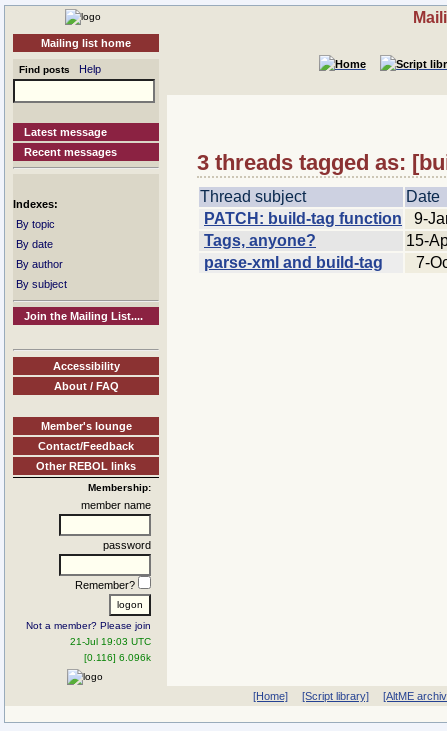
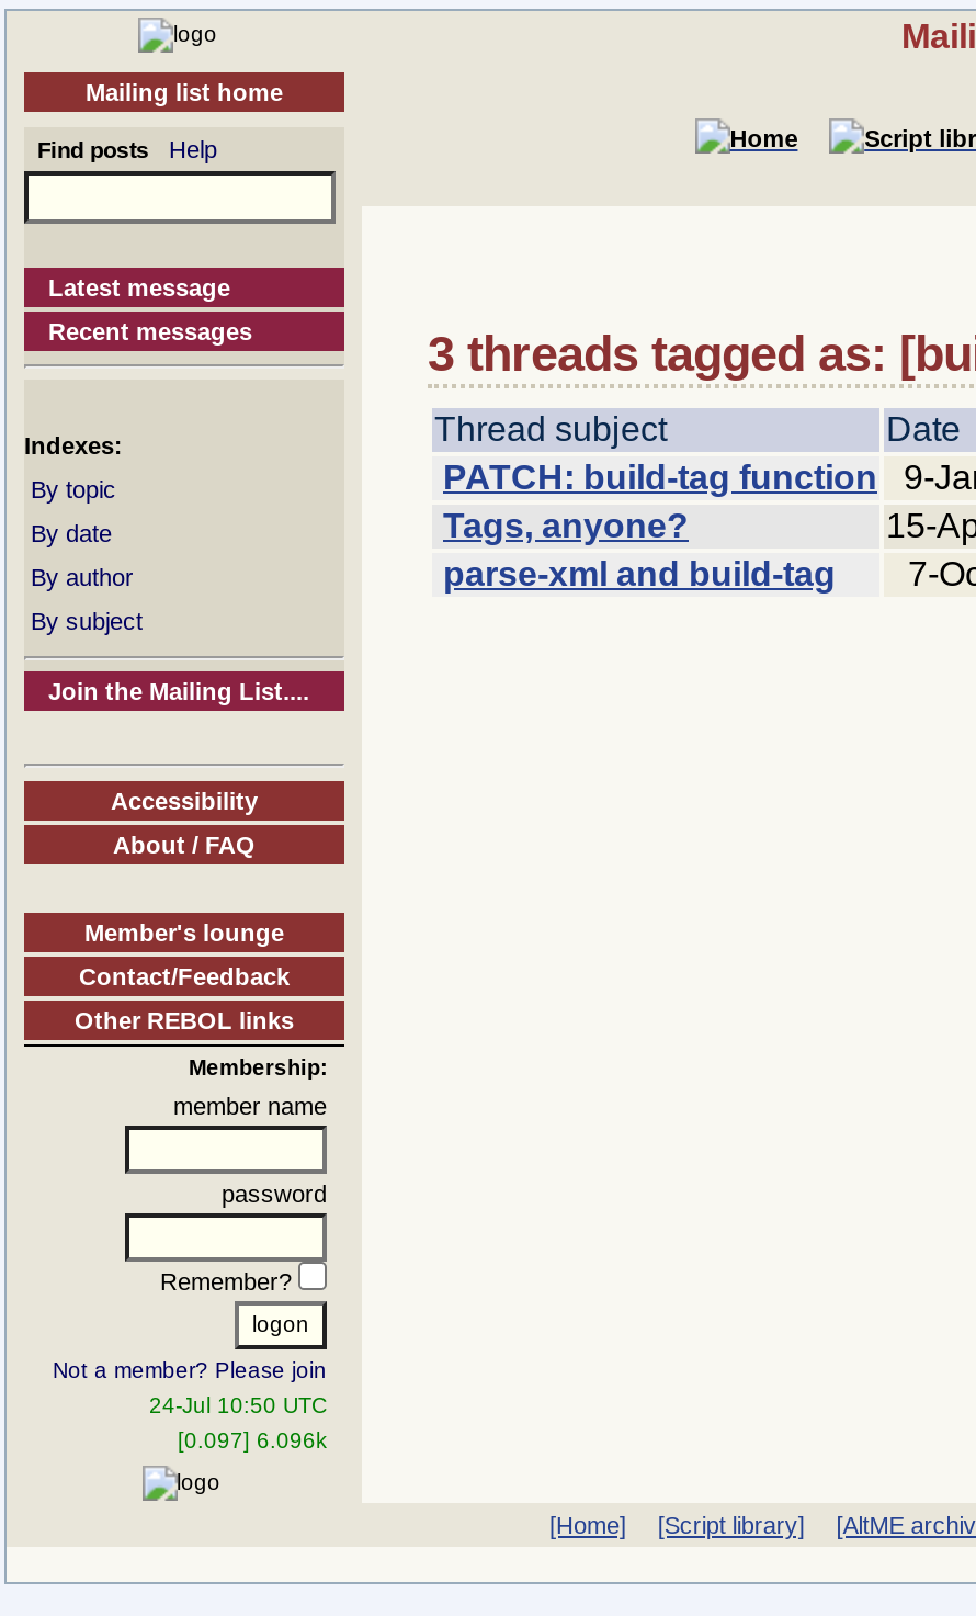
[70,636,151,647] 21-Jul 19:03 UTC -> [149,1393,327,1417] 24-Jul 10:50 UTC
[84,652,151,663] [0.116] 6.096k -> [178,1428,327,1453] [0.097] 6.096k

